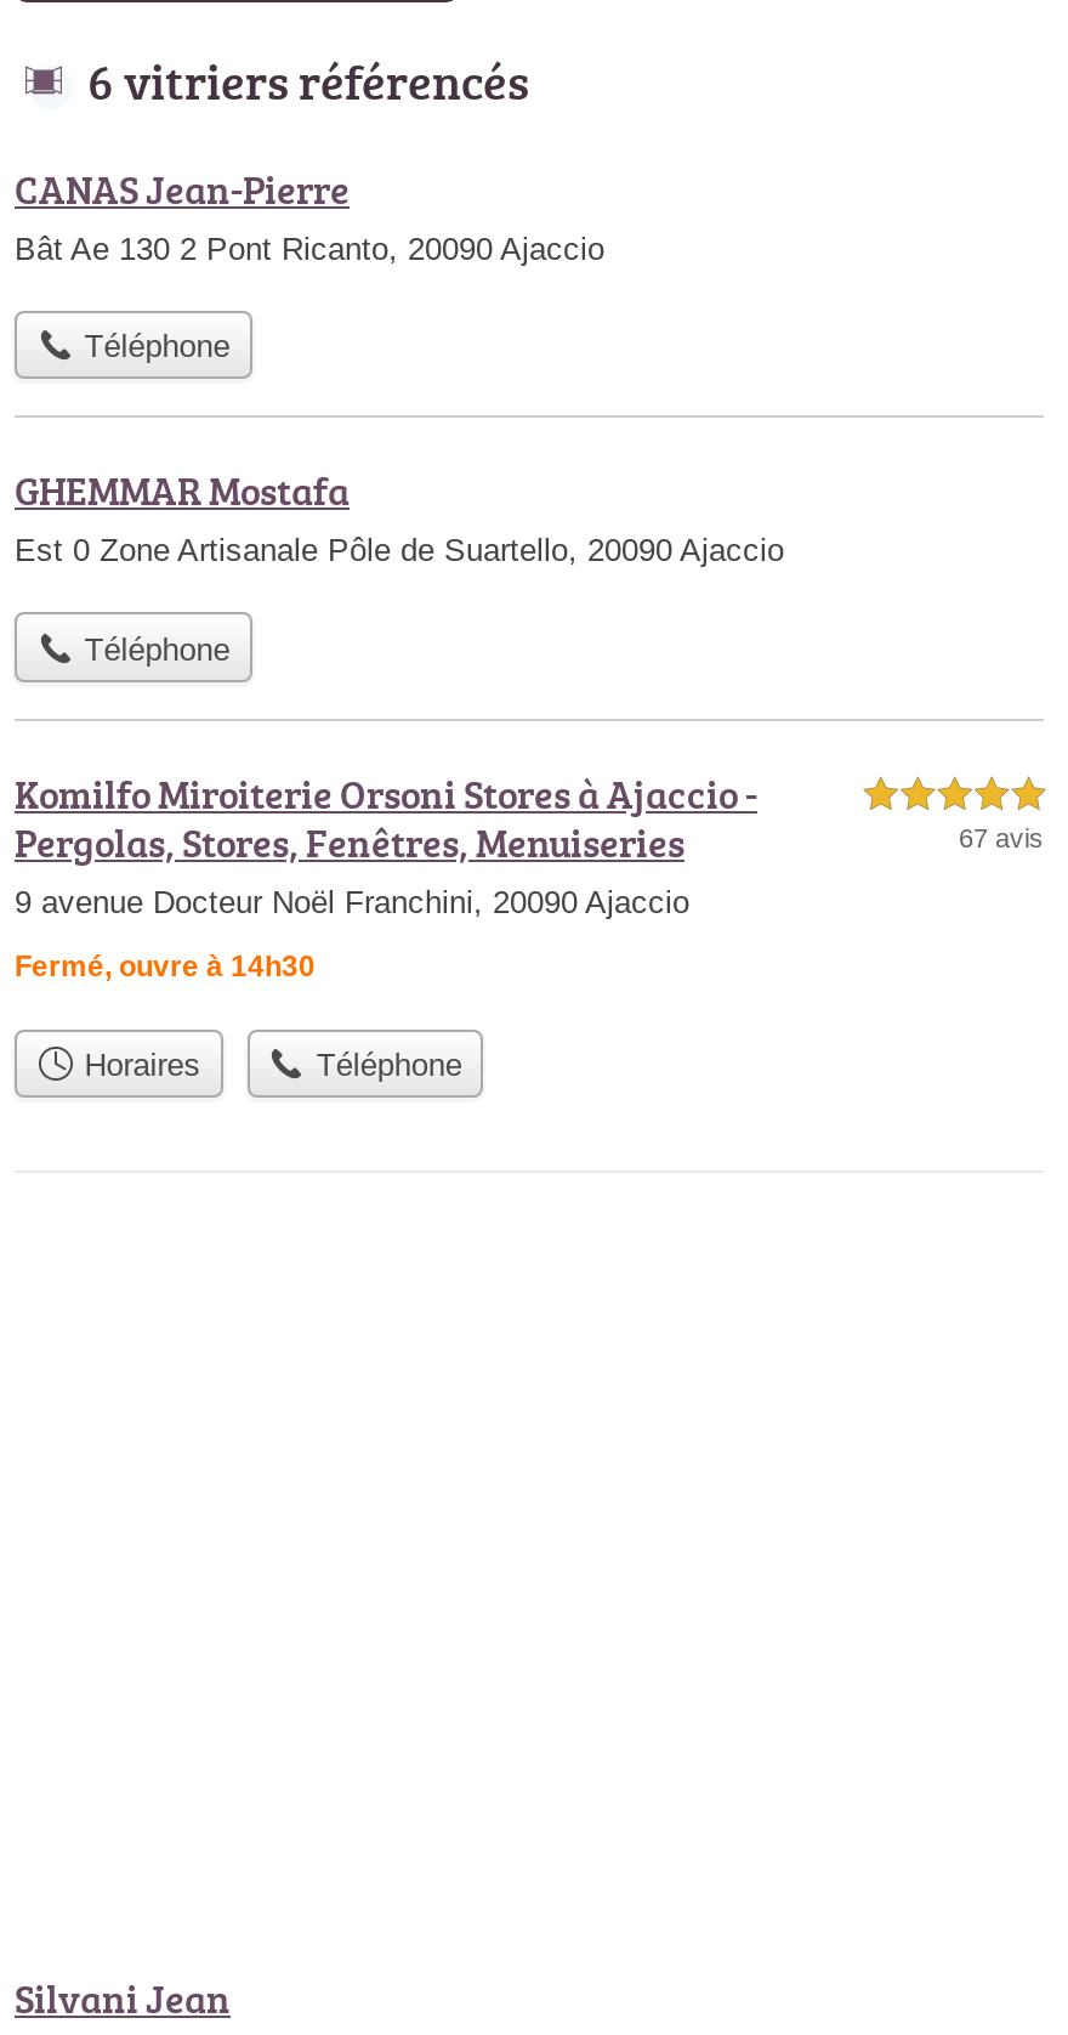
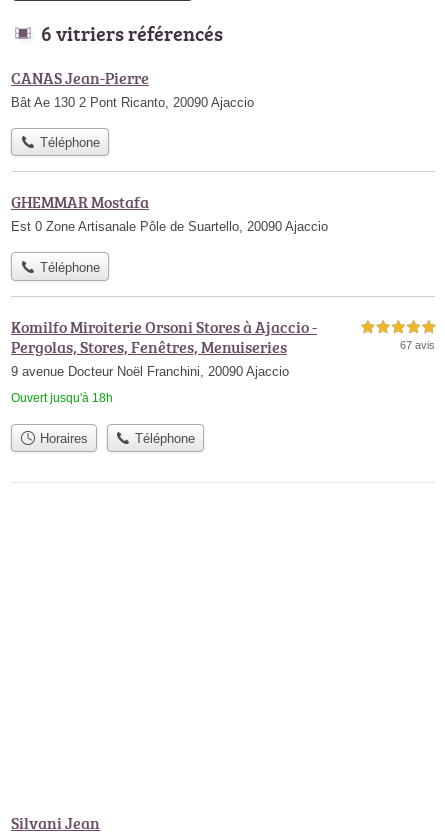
[15,949,316,983] Fermé, ouvre à 14h30 -> [11,391,113,405] Ouvert jusqu'à 18h

